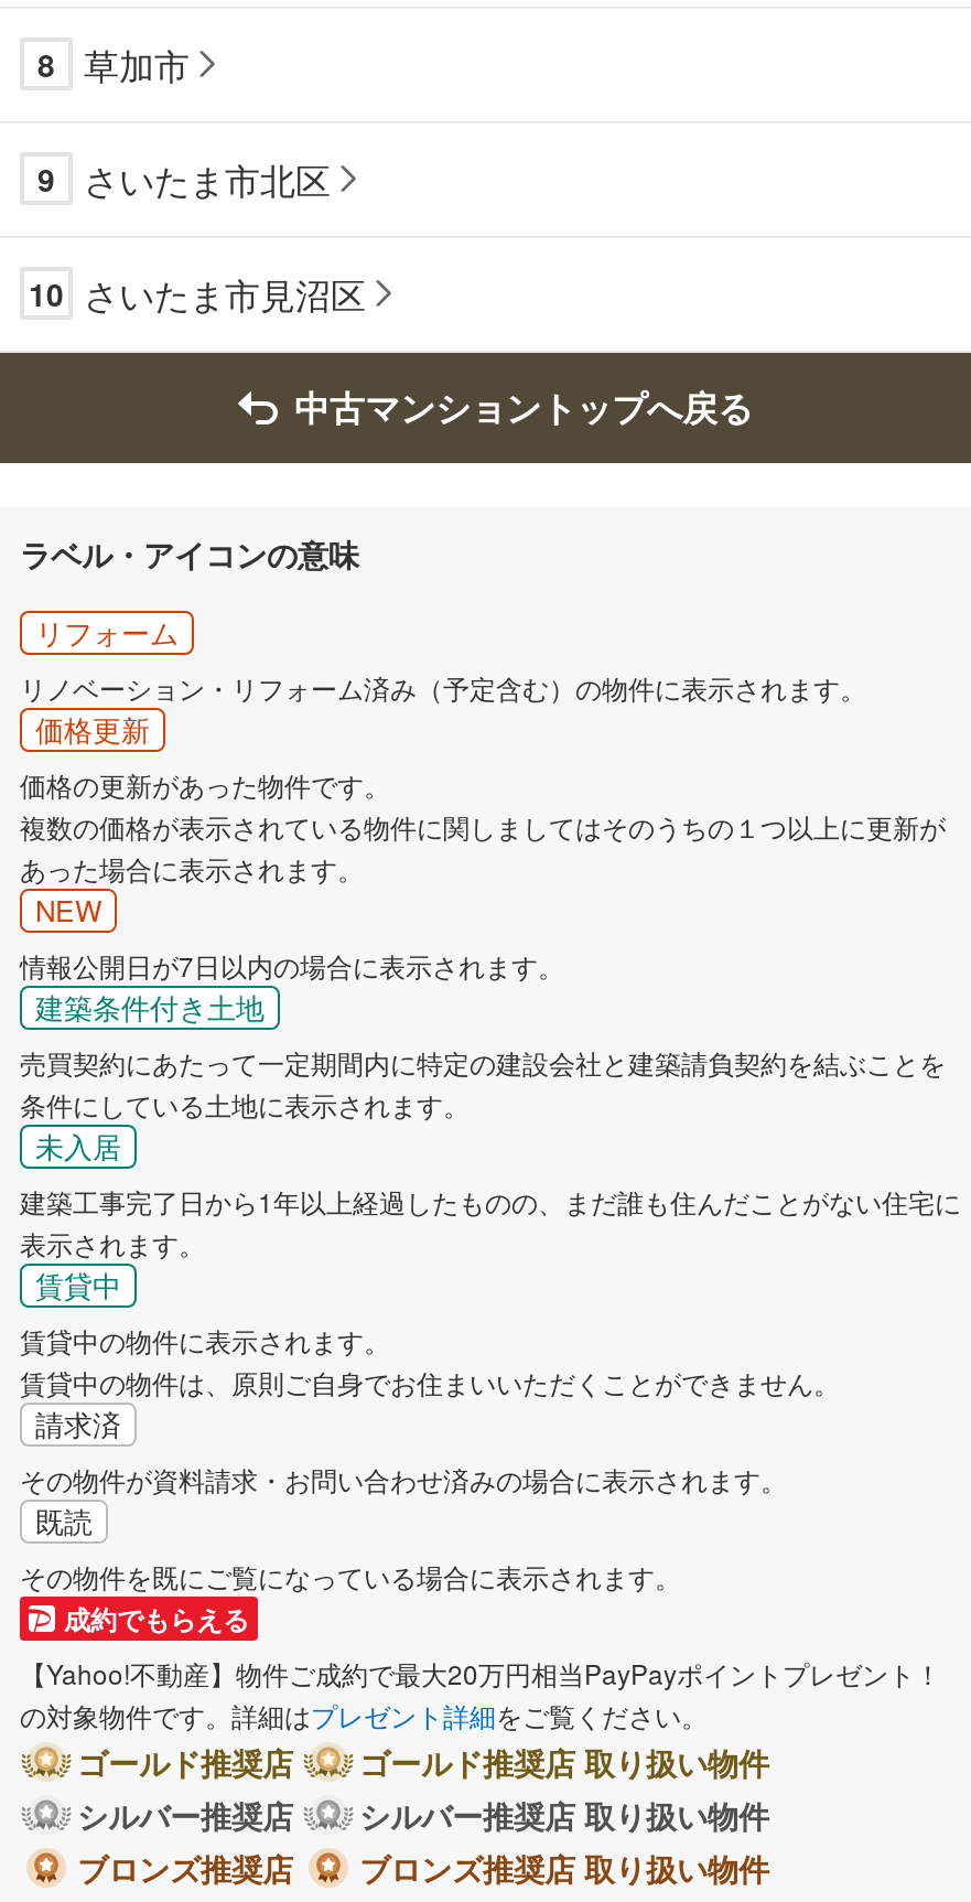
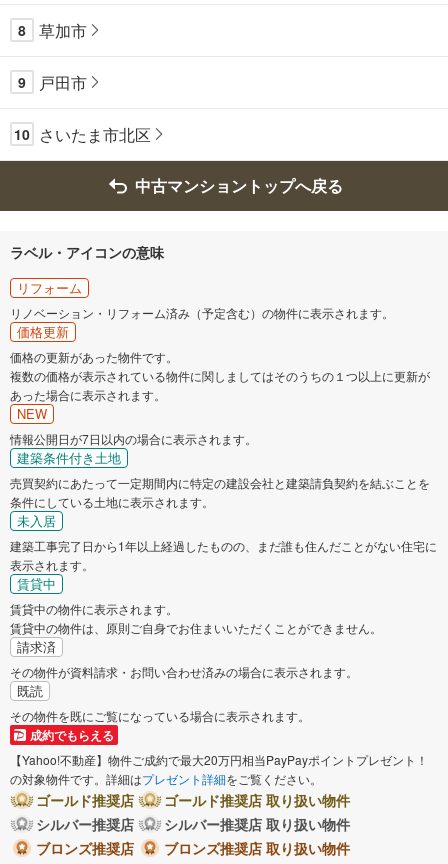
[84,154,331,205] さいたま市北区 -> [39,71,87,94] 戸田市
[29,269,366,319] 10 さいたま市見沼区 -> [14,123,151,146] 10 さいたま市北区

